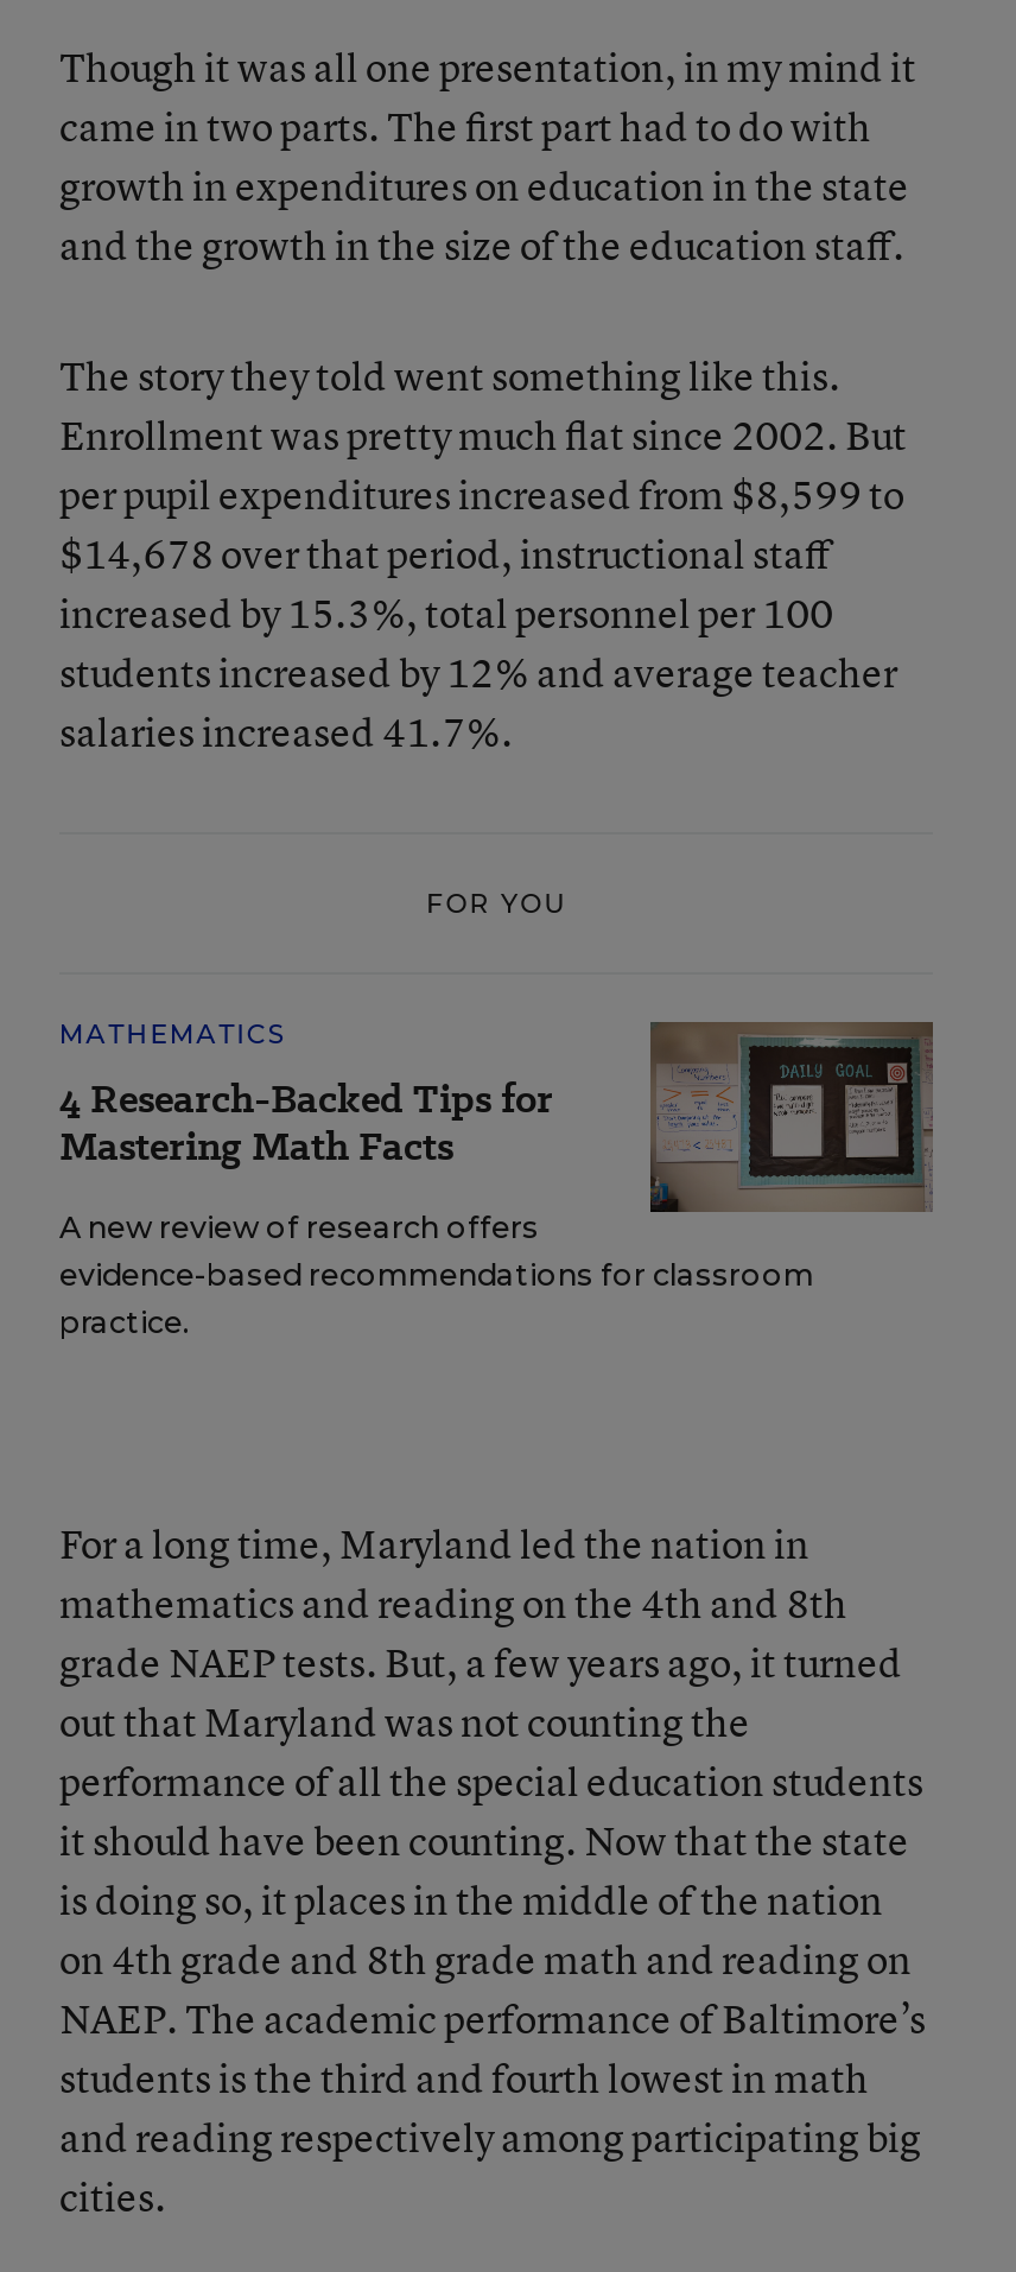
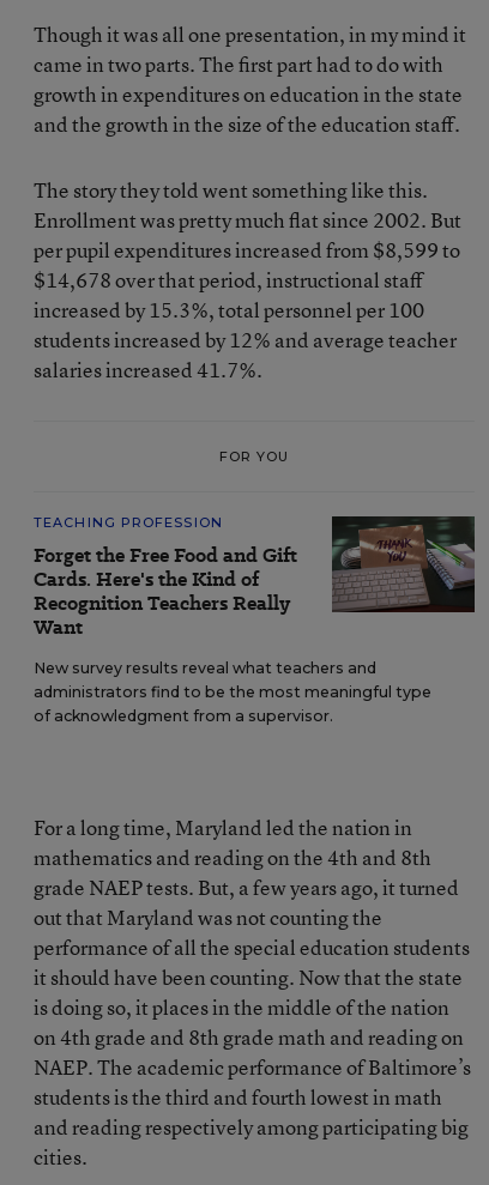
[59,1017,553,1174] MATHEMATICS | 4 Research-Backed Tips for | Mastering Math Facts -> [34,514,297,641] TEACHING PROFESSION | Forget the Free Food and Gift | Cards. Here's the Kind of | Recognition Teachers Really | Want
[59,1020,935,1340] [image] | A new review of research offers | evidence-based recommendations for classroom | practice. -> [34,515,476,725] [image] | New survey results reveal what teachers and | administrators find to be the most meaningful type | of acknowledgment from a supervisor.

